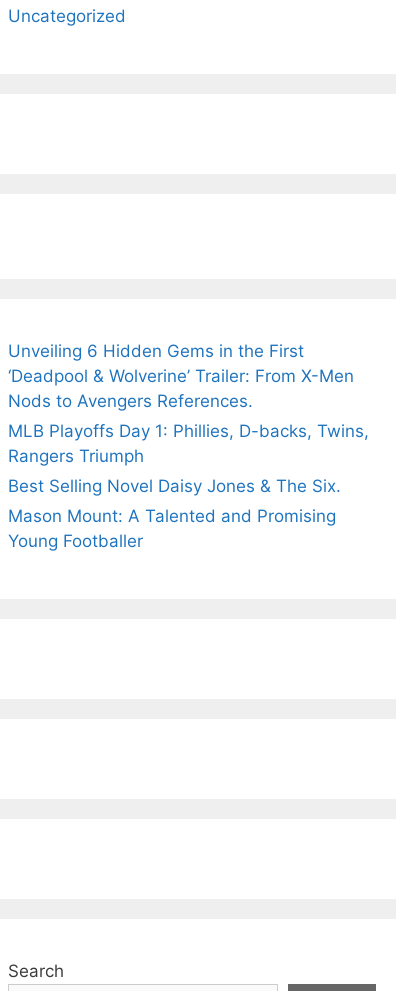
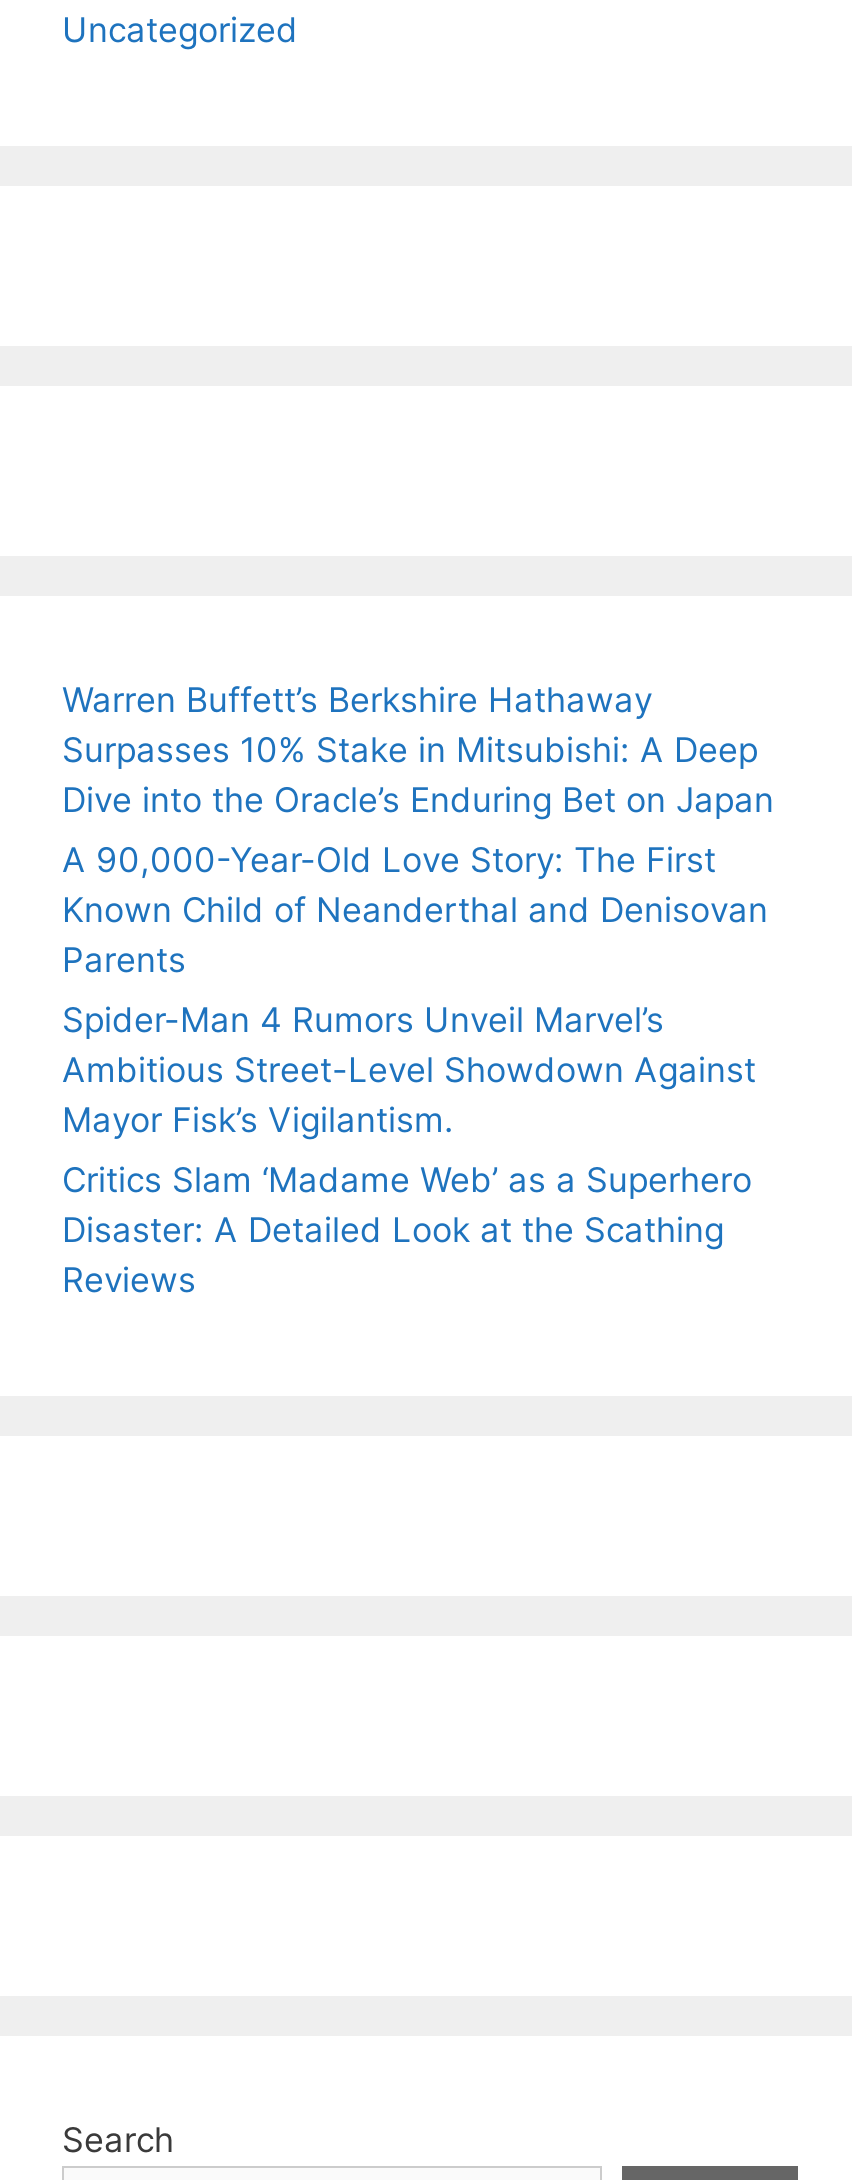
[8,341,354,411] Unveiling 6 Hidden Gems in the First | ‘Deadpool & Wolverine’ Trailer: From X-Men | Nods to Avengers References. -> [62,680,774,820] Warren Buffett’s Berkshire Hathaway | Surpasses 10% Stake in Mitsubishi: A Deep | Dive into the Oracle’s Enduring Bet on Japan
[8,421,369,466] MLB Playoffs Day 1: Phillies, D-backs, Twins, | Rangers Triumph -> [62,840,768,980] A 90,000-Year-Old Love Story: The First | Known Child of Neanderthal and Denisovan | Parents
[8,476,341,496] Best Selling Novel Daisy Jones & The Six. -> [62,1000,756,1140] Spider-Man 4 Rumors Unveil Marvel’s | Ambitious Street-Level Showdown Against | Mayor Fisk’s Vigilantism.
[8,506,336,551] Mason Mount: A Talented and Promising | Young Footballer -> [62,1160,752,1300] Critics Slam ‘Madame Web’ as a Superhero | Disaster: A Detailed Look at the Scathing | Reviews

